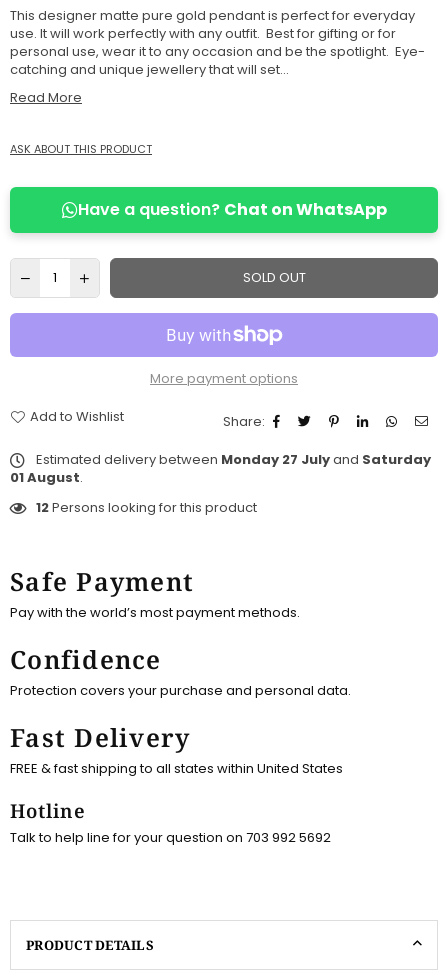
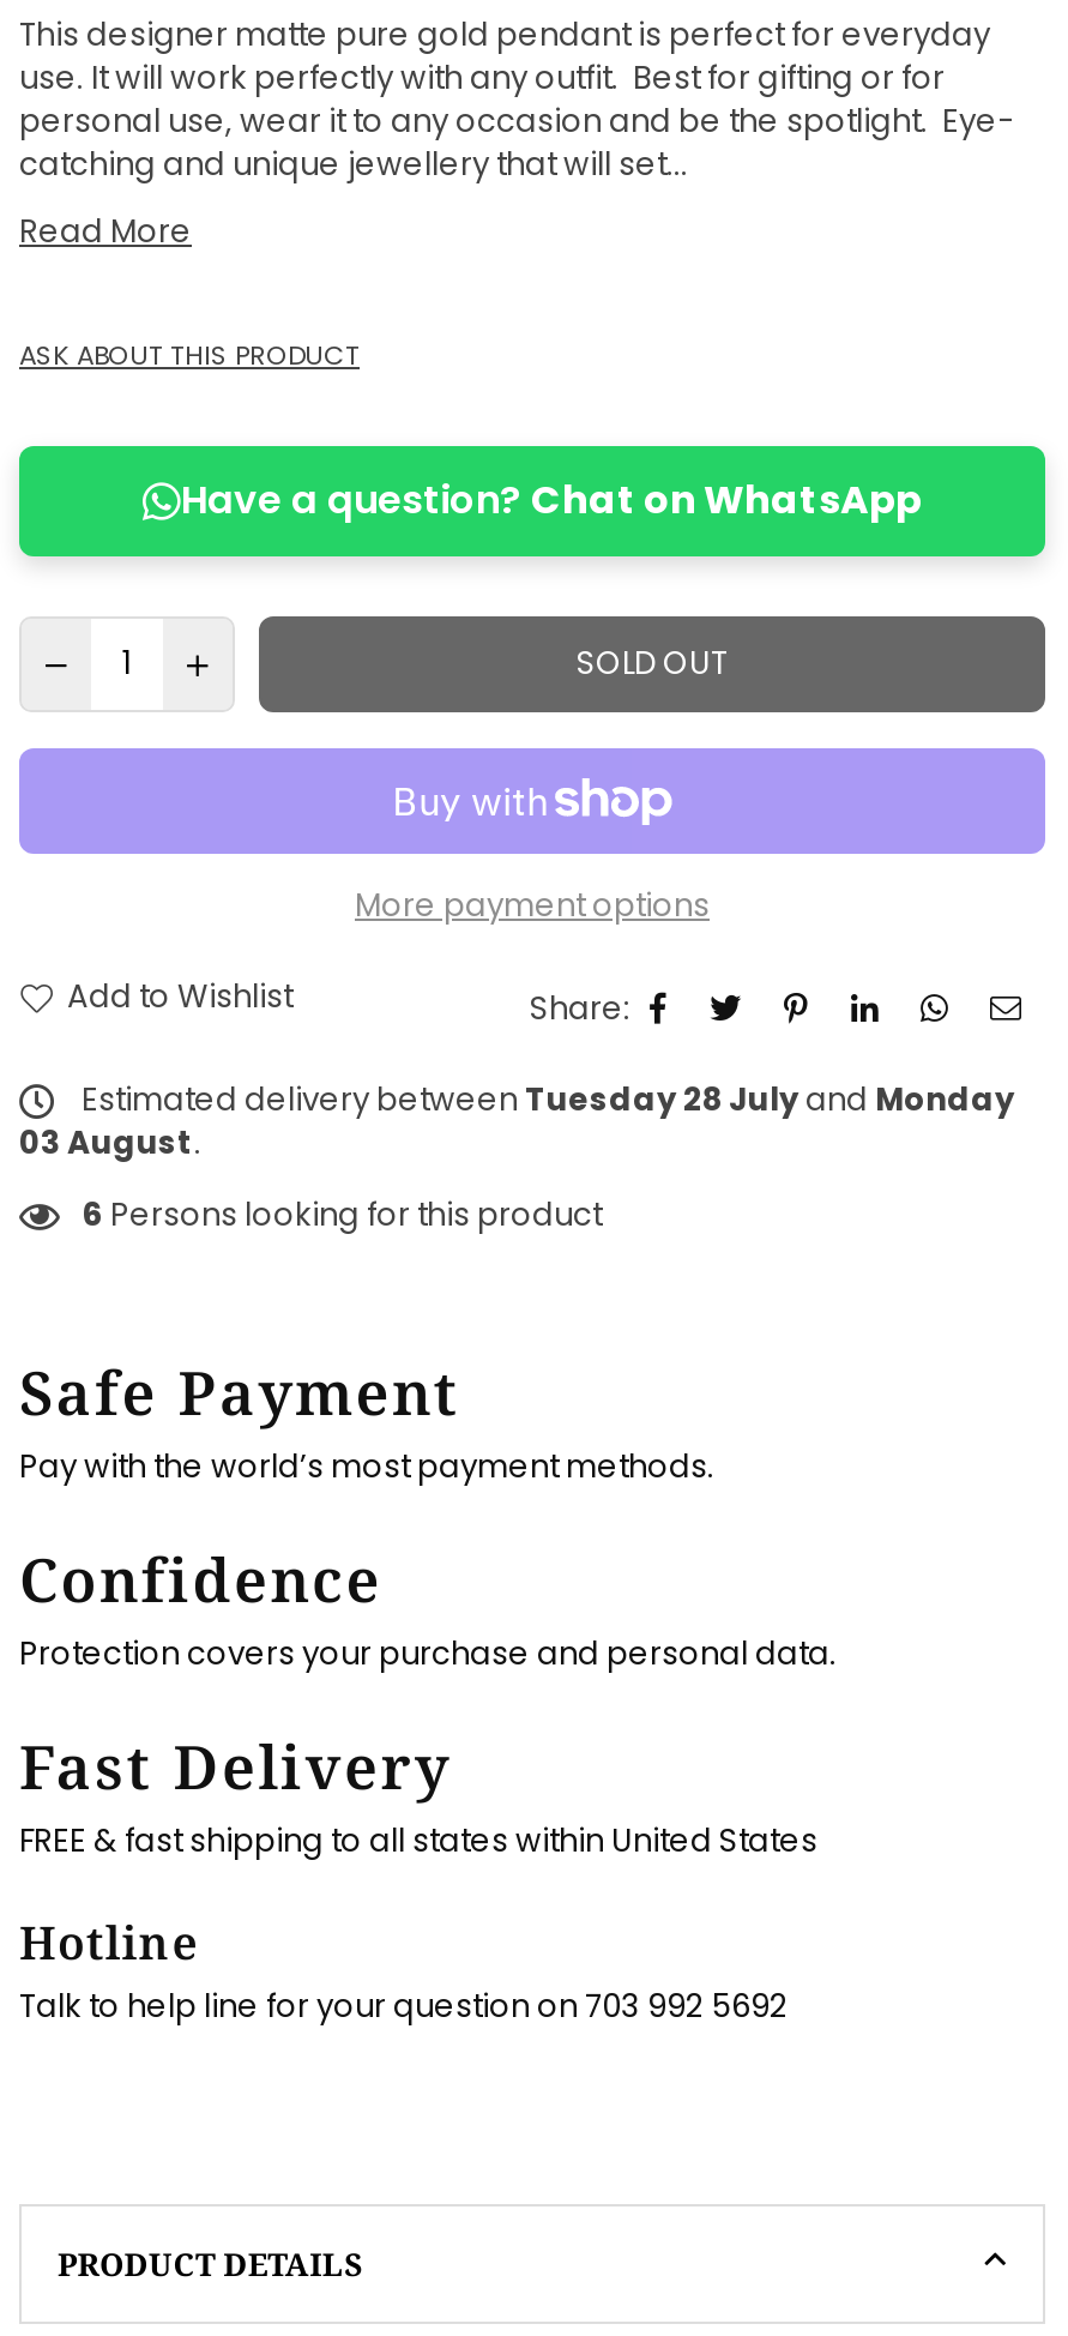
[33,450,431,469] Estimated delivery between Monday 27 July and Saturday -> [74,1076,1014,1122] Estimated delivery between Tuesday 28 July and Monday
[10,468,83,487] 01 August. -> [19,1120,201,1165] 03 August.
[36,498,257,517] 12 Persons looking for this product -> [82,1192,602,1237] 6 Persons looking for this product

